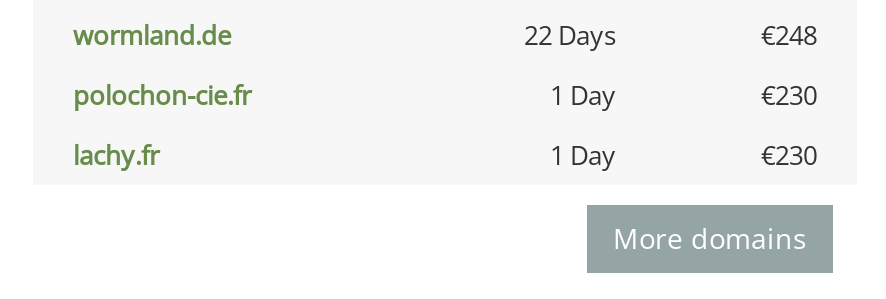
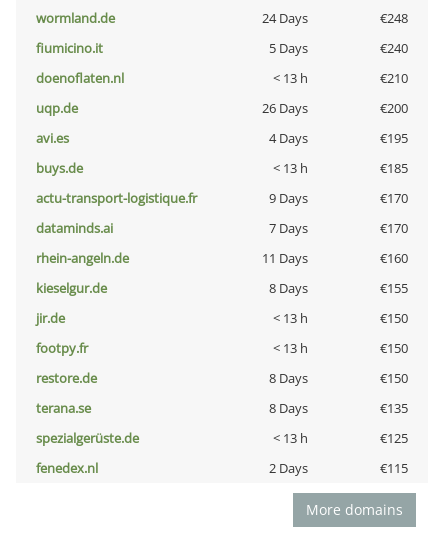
[524,17,616,53] 22 Days -> [261,9,307,27] 24 Days
[73,77,817,173] polochon-cie.fr | 1 Day | €230 | lachy.fr | 1 Day | €230 -> [36,39,408,477] fiumicino.it | 5 Days | €240 | doenoflaten.nl | < 13 h | €210 | uqp.de | 26 Days | €200 | avi.es | 4 Days | €195 | buys.de | < 13 h | €185 | actu-transport-logistique.fr | 9 Days | €170 | dataminds.ai | 7 Days | €170 | rhein-angeln.de | 11 Days | €160 | kieselgur.de | 8 Days | €155 | jir.de | < 13 h | €150 | footpy.fr | < 13 h | €150 | restore.de | 8 Days | €150 | terana.se | 8 Days | €135 | spezialgerüste.de | < 13 h | €125 | fenedex.nl | 2 Days | €115

